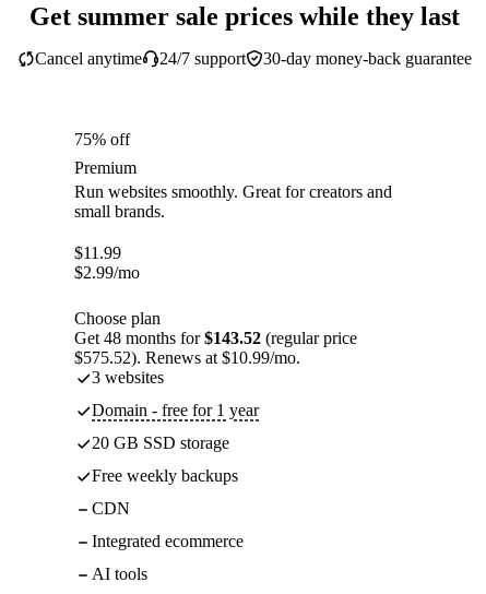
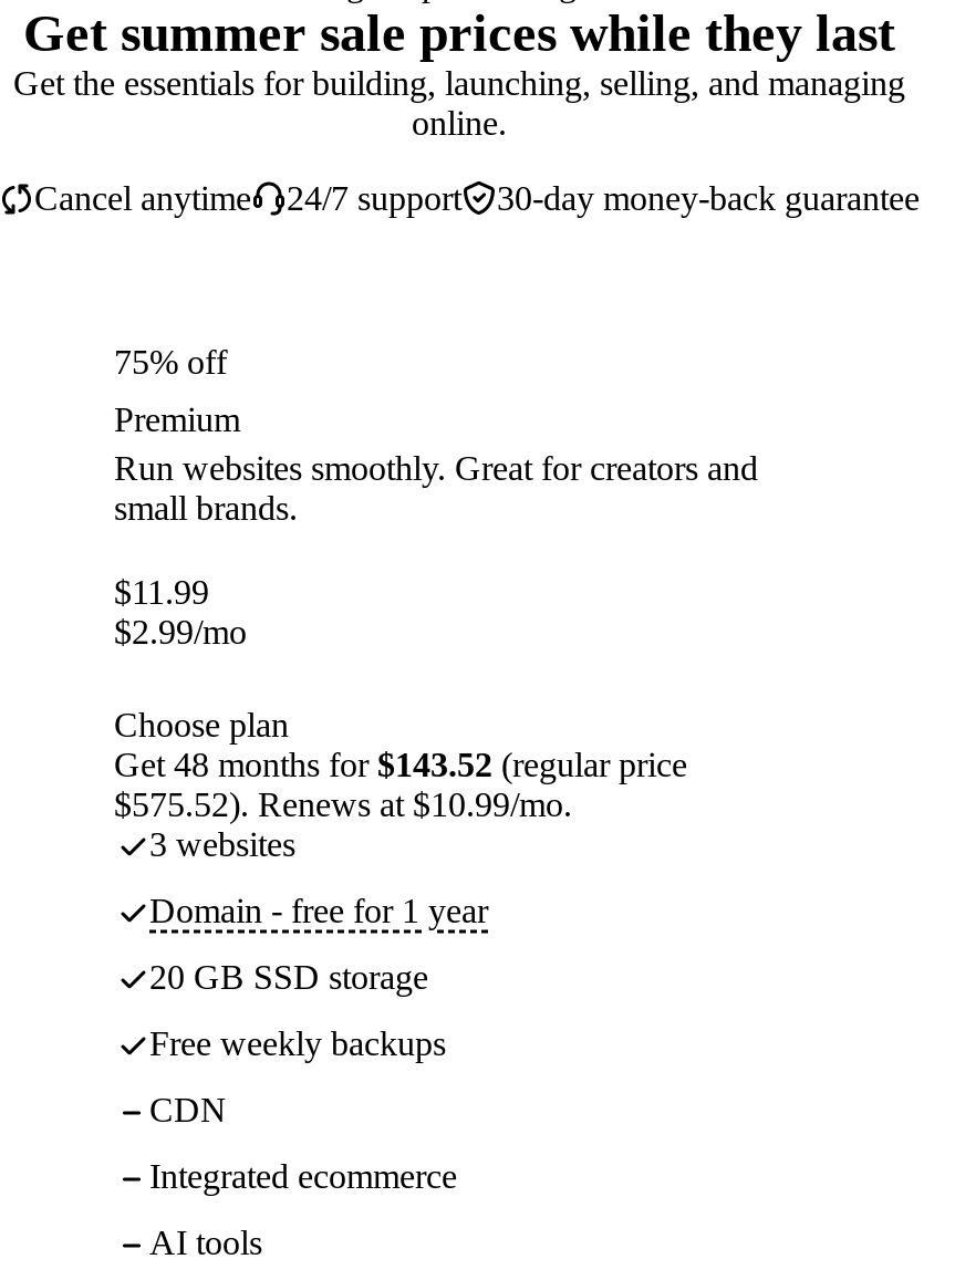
none -> [13,65,905,142] Get the essentials for building, launching, selling, and managing | online.

